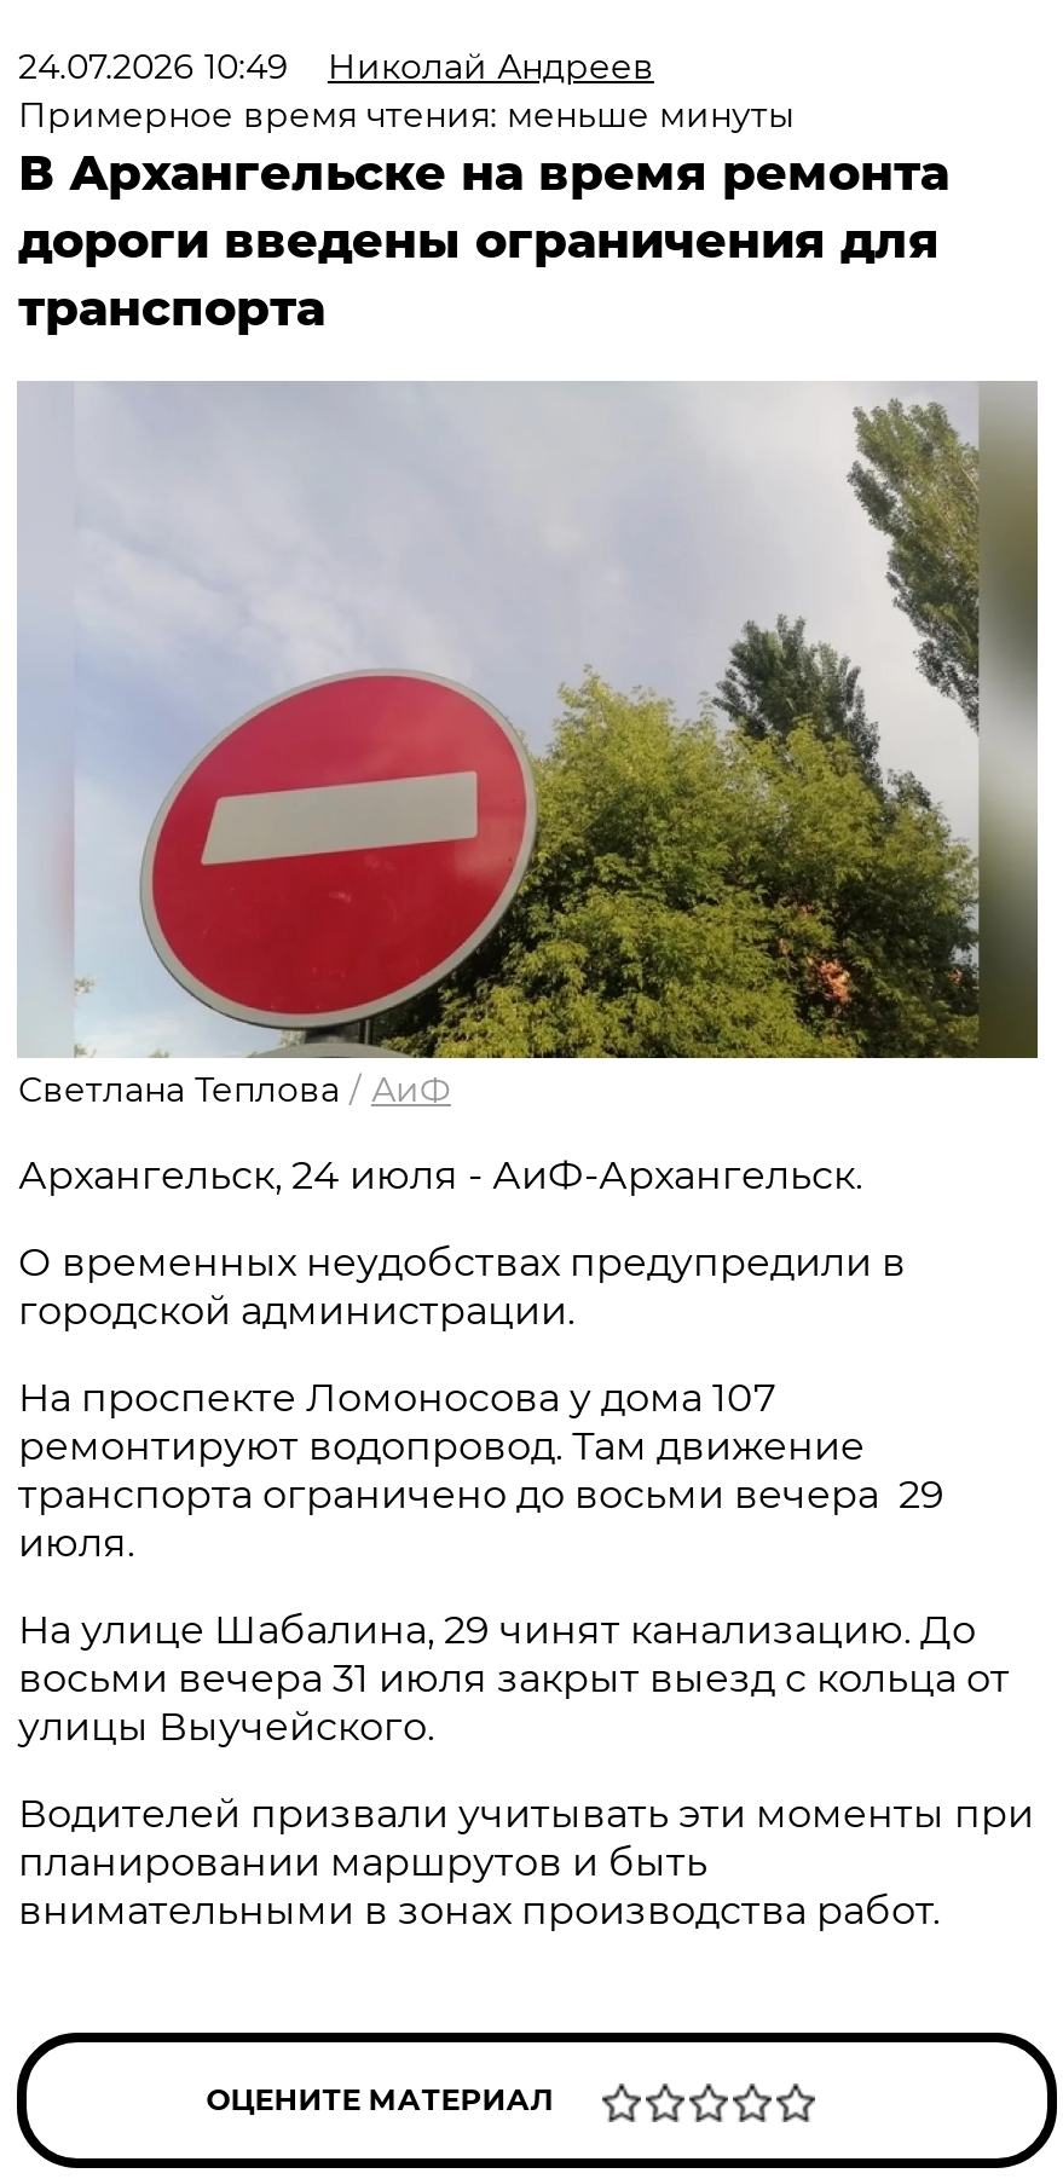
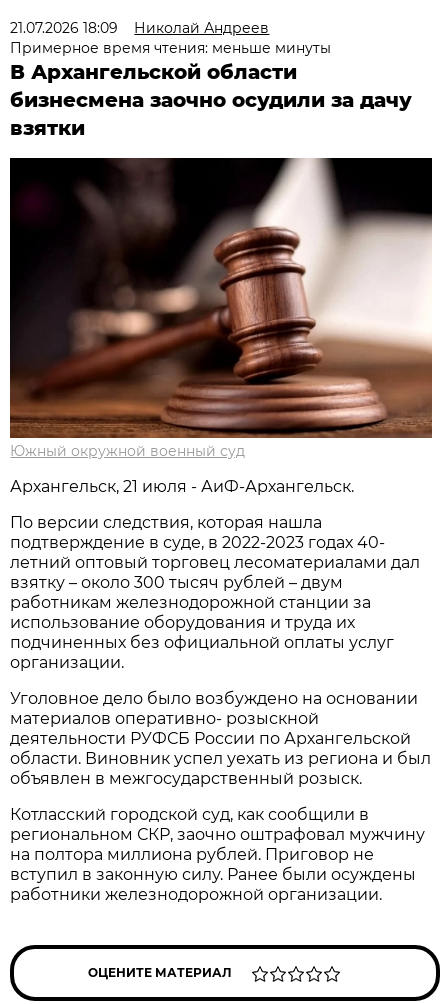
[18,45,654,88] 24.07.2026 10:49 Николай Андреев -> [10,19,269,37] 21.07.2026 18:09 Николай Андреев
[18,144,949,337] В Архангельске на время ремонта | дороги введены ограничения для | транспорта -> [10,60,412,140] В Архангельской области | бизнесмена заочно осудили за дачу | взятки
[17,381,1040,1934] [image] | Светлана Теплова / АиФ | Архангельск, 24 июля - АиФ-Архангельск. | О временных неудобствах предупредили в | городской администрации. | На проспекте Ломоносова у дома 107 | ремонтируют водопровод. Там движение | транспорта ограничено до восьми вечера 29 | июля. | На улице Шабалина, 29 чинят канализацию. До | восьми вечера 31 июля закрыт выезд с кольца от | улицы Выучейского. | Водителей призвали учитывать эти моменты при | планировании маршрутов и быть | внимательными в зонах производства работ. -> [9,158,433,904] [image] | Южный окружной военный суд | Архангельск, 21 июля - АиФ-Архангельск. | По версии следствия, которая нашла | подтверждение в суде, в 2022-2023 годах 40- | летний оптовый торговец лесоматериалами дал | взятку – около 300 тысяч рублей – двум | работникам железнодорожной станции за | использование оборудования и труда их | подчиненных без официальной оплаты услуг | организации. | Уголовное дело было возбуждено на основании | материалов оперативно- розыскной | деятельности РУФСБ России по Архангельской | области. Виновник успел уехать из региона и был | объявлен в межгосударственный розыск. | Котласский городской суд, как сообщили в | региональном СКР, заочно оштрафовал мужчину | на полтора миллиона рублей. Приговор не | вступил в законную силу. Ранее были осуждены | работники железнодорожной организации.

